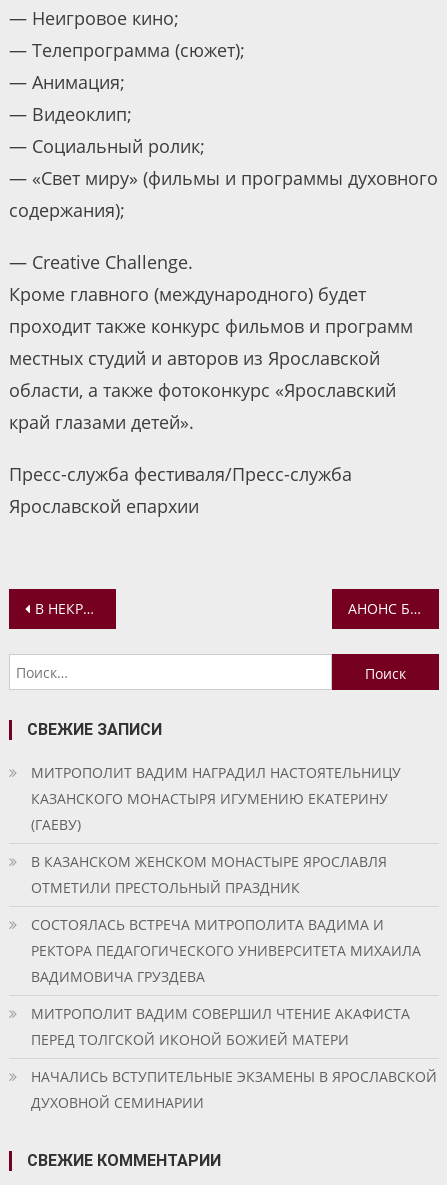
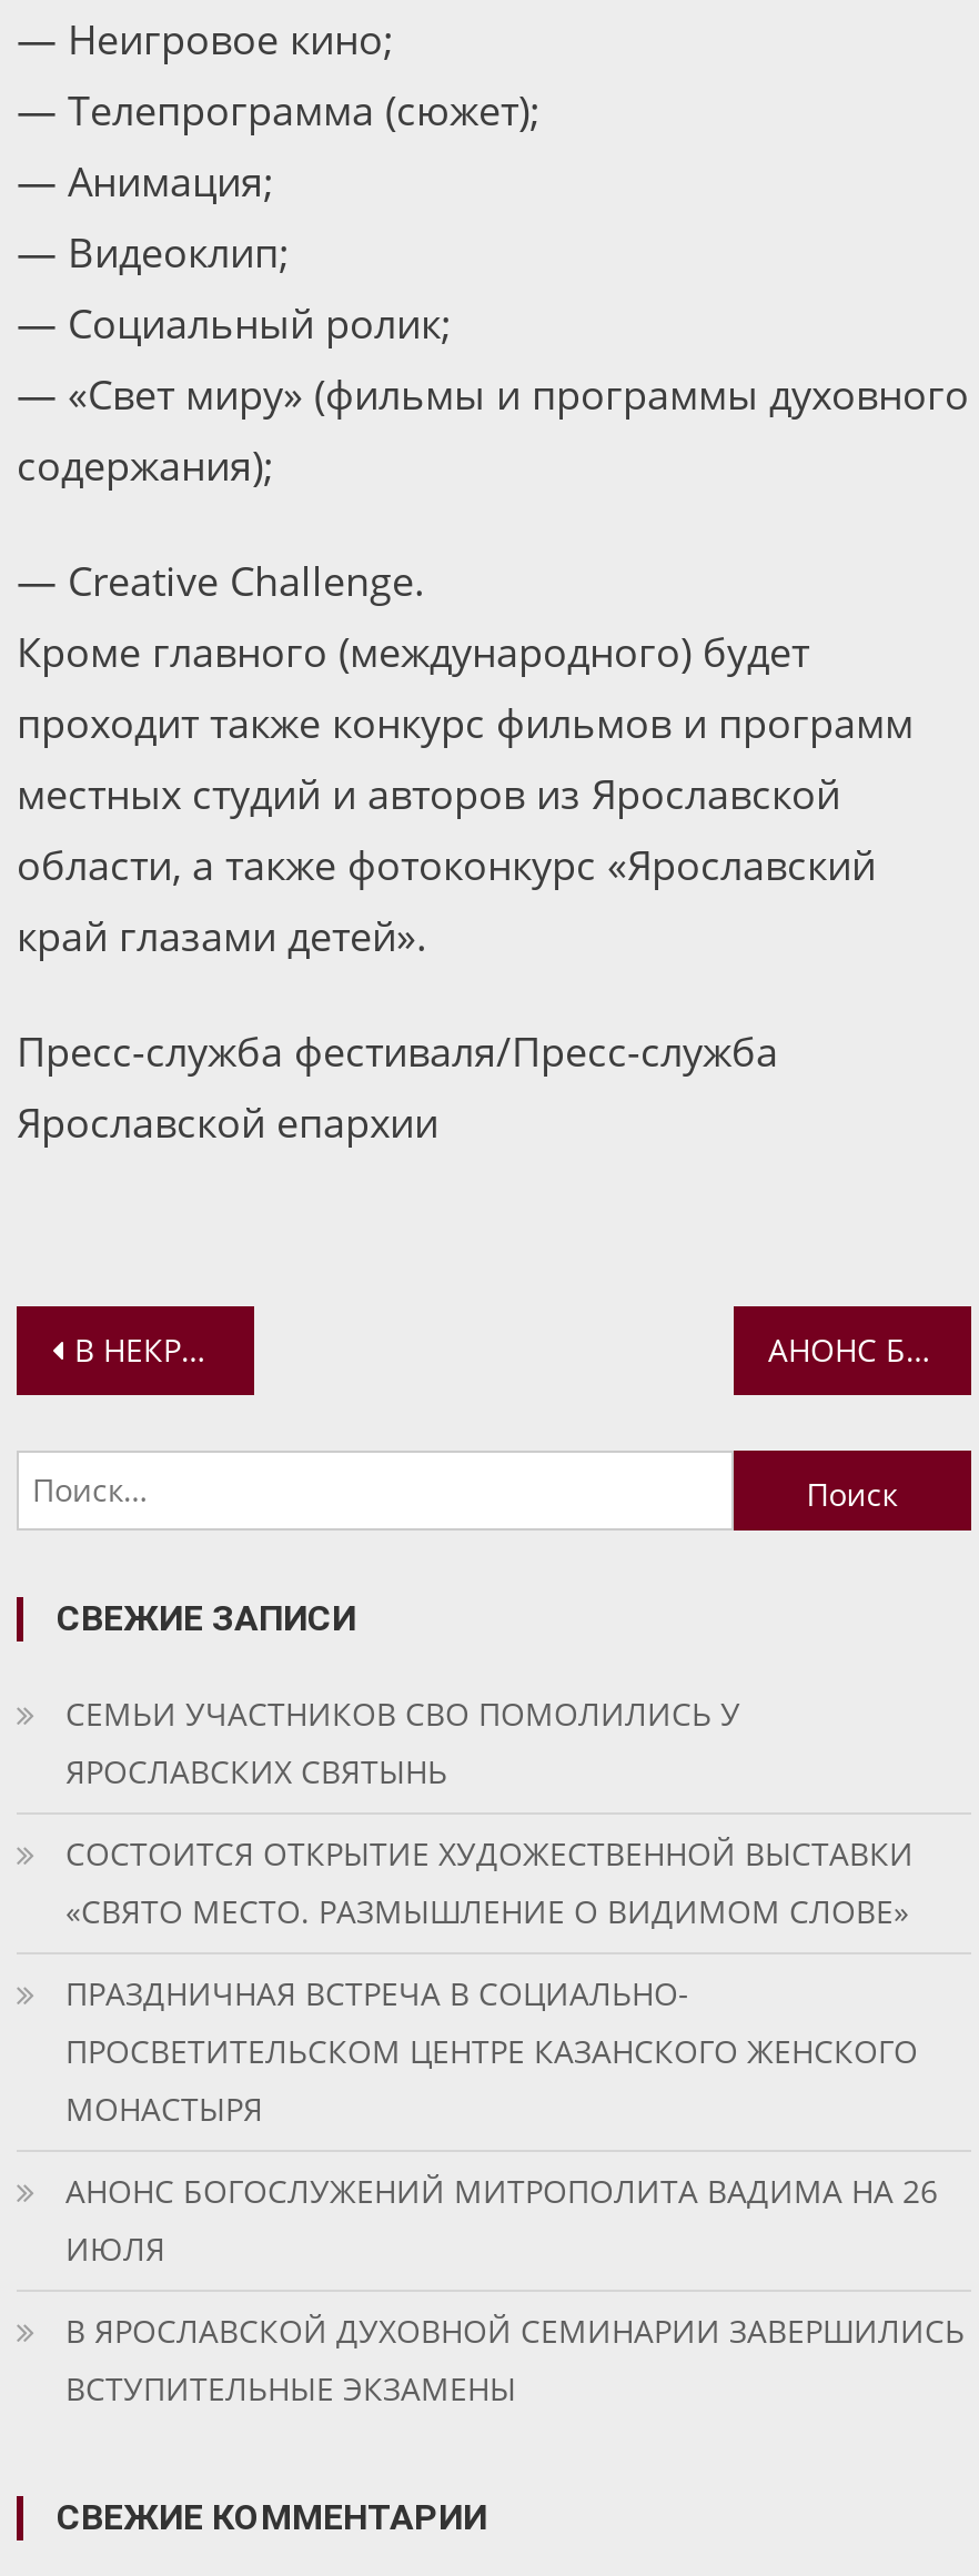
[31,763,401,834] МИТРОПОЛИТ ВАДИМ НАГРАДИЛ НАСТОЯТЕЛЬНИЦУ | КАЗАНСКОГО МОНАСТЫРЯ ИГУМЕНИЮ ЕКАТЕРИНУ | (ГАЕВУ) -> [65,1692,740,1792] СЕМЬИ УЧАСТНИКОВ СВО ПОМОЛИЛИСЬ У | ЯРОСЛАВСКИХ СВЯТЫНЬ
[31,852,387,897] В КАЗАНСКОМ ЖЕНСКОМ МОНАСТЫРЕ ЯРОСЛАВЛЯ | ОТМЕТИЛИ ПРЕСТОЛЬНЫЙ ПРАЗДНИК -> [65,1832,914,1932] СОСТОИТСЯ ОТКРЫТИЕ ХУДОЖЕСТВЕННОЙ ВЫСТАВКИ | «СВЯТО МЕСТО. РАЗМЫШЛЕНИЕ О ВИДИМОМ СЛОВЕ»
[31,915,421,986] СОСТОЯЛАСЬ ВСТРЕЧА МИТРОПОЛИТА ВАДИМА И | РЕКТОРА ПЕДАГОГИЧЕСКОГО УНИВЕРСИТЕТА МИХАИЛА | ВАДИМОВИЧА ГРУЗДЕВА -> [65,1972,918,2129] ПРАЗДНИЧНАЯ ВСТРЕЧА В СОЦИАЛЬНО- | ПРОСВЕТИТЕЛЬСКОМ ЦЕНТРЕ КАЗАНСКОГО ЖЕНСКОГО | МОНАСТЫРЯ
[31,1004,410,1049] МИТРОПОЛИТ ВАДИМ СОВЕРШИЛ ЧТЕНИЕ АКАФИСТА | ПЕРЕД ТОЛГСКОЙ ИКОНОЙ БОЖИЕЙ МАТЕРИ -> [65,2169,938,2269] АНОНС БОГОСЛУЖЕНИЙ МИТРОПОЛИТА ВАДИМА НА 26 | ИЮЛЯ
[31,1067,437,1112] НАЧАЛИСЬ ВСТУПИТЕЛЬНЫЕ ЭКЗАМЕНЫ В ЯРОСЛАВСКОЙ | ДУХОВНОЙ СЕМИНАРИИ -> [65,2309,965,2409] В ЯРОСЛАВСКОЙ ДУХОВНОЙ СЕМИНАРИИ ЗАВЕРШИЛИСЬ | ВСТУПИТЕЛЬНЫЕ ЭКЗАМЕНЫ

